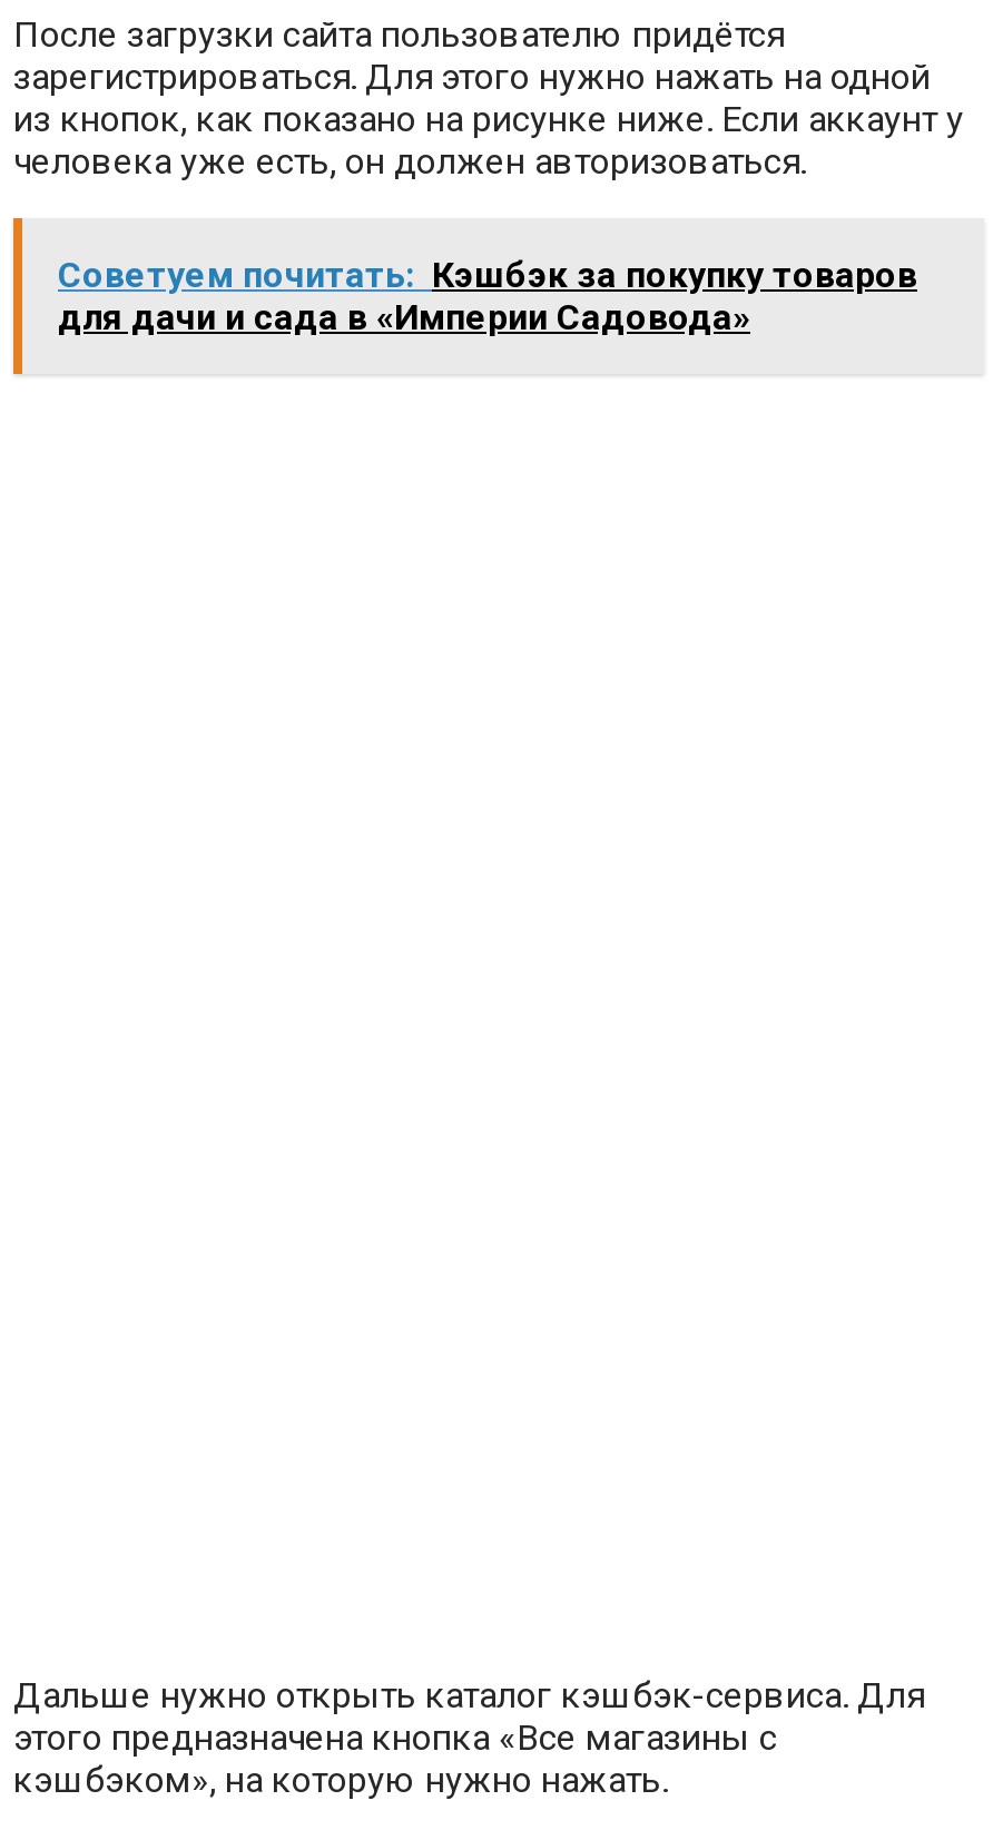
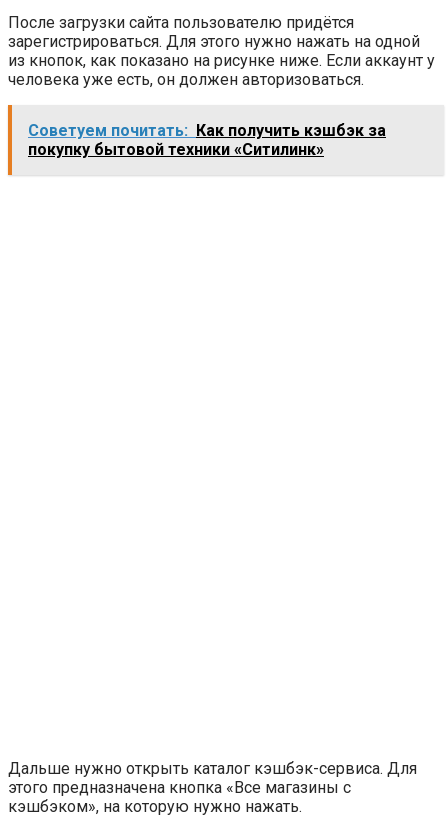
[58,254,917,338] Советуем почитать: Кэшбэк за покупку товаров | для дачи и сада в «Империи Садовода» -> [28,121,386,159] Советуем почитать: Как получить кэшбэк за | покупку бытовой техники «Ситилинк»

